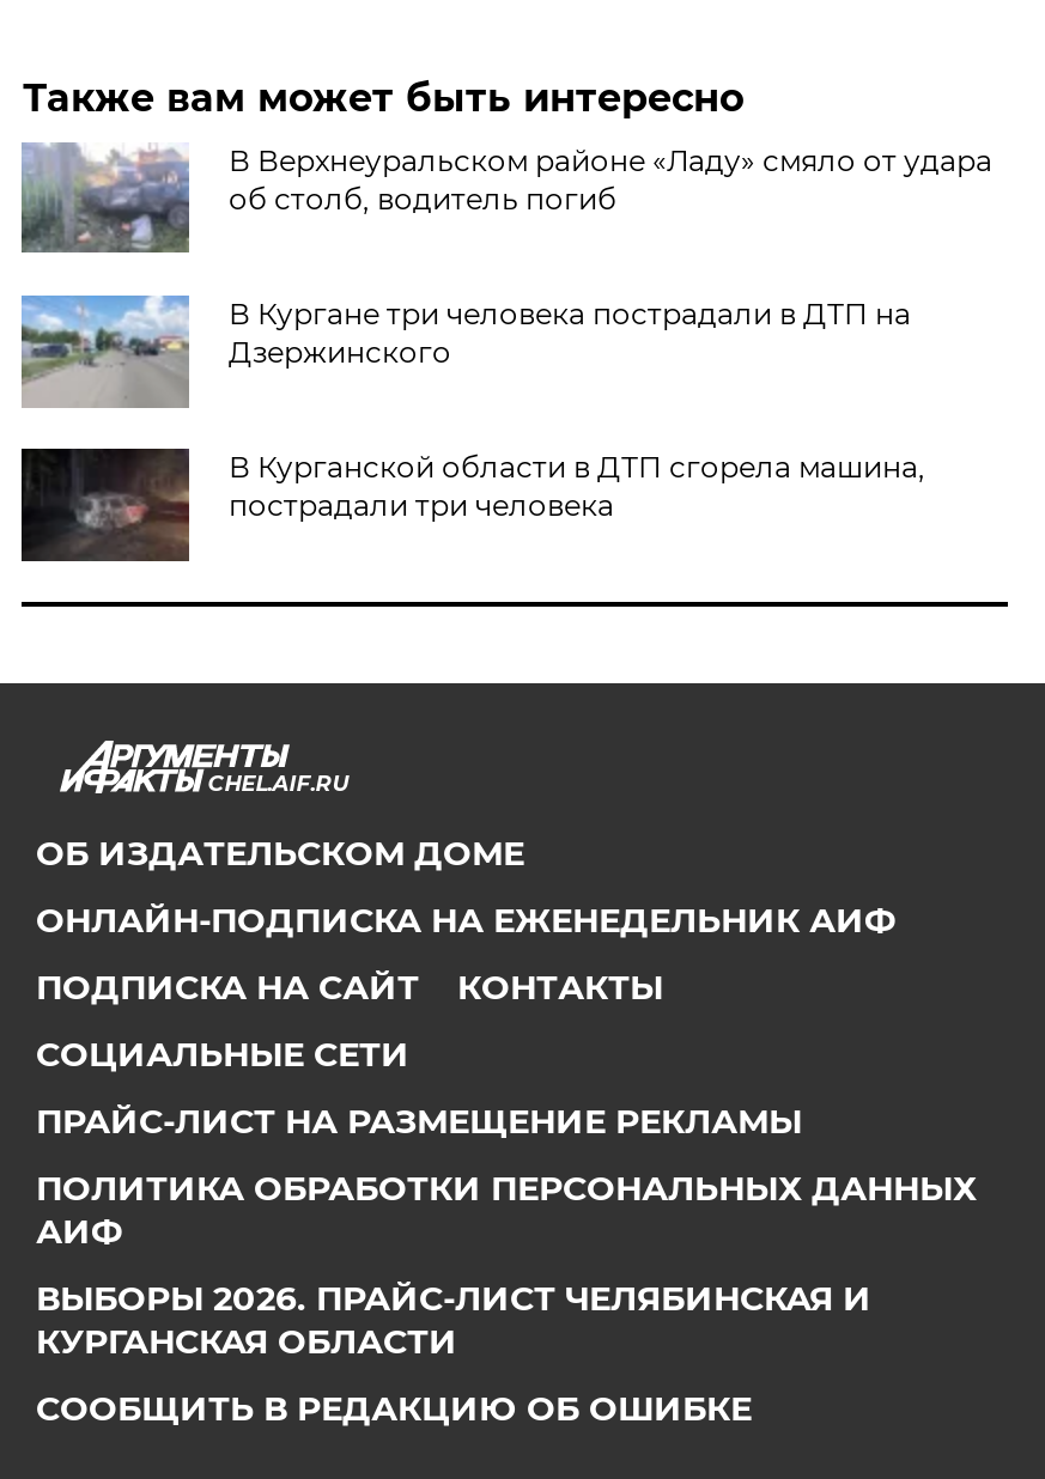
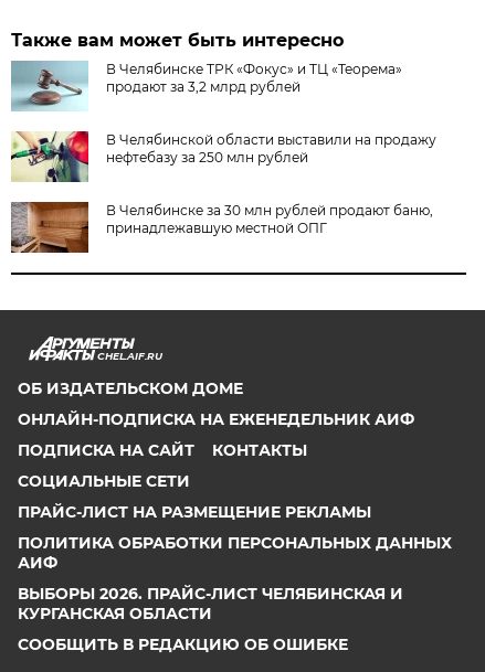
[19,142,992,255] [image] | В Верхнеуральском районе «Ладу» смяло от удара | об столб, водитель погиб -> [11,60,403,111] [image] | В Челябинске ТРК «Фокус» и ТЦ «Теорема» | продают за 3,2 млрд рублей
[19,293,911,408] [image] | В Кургане три человека пострадали в ДТП на | Дзержинского -> [11,130,437,183] [image] | В Челябинской области выставили на продажу | нефтебазу за 250 млн рублей
[19,446,925,564] [image] | В Курганской области в ДТП сгорела машина, | пострадали три человека -> [10,201,434,254] [image] | В Челябинске за 30 млн рублей продают баню, | принадлежавшую местной ОПГ

